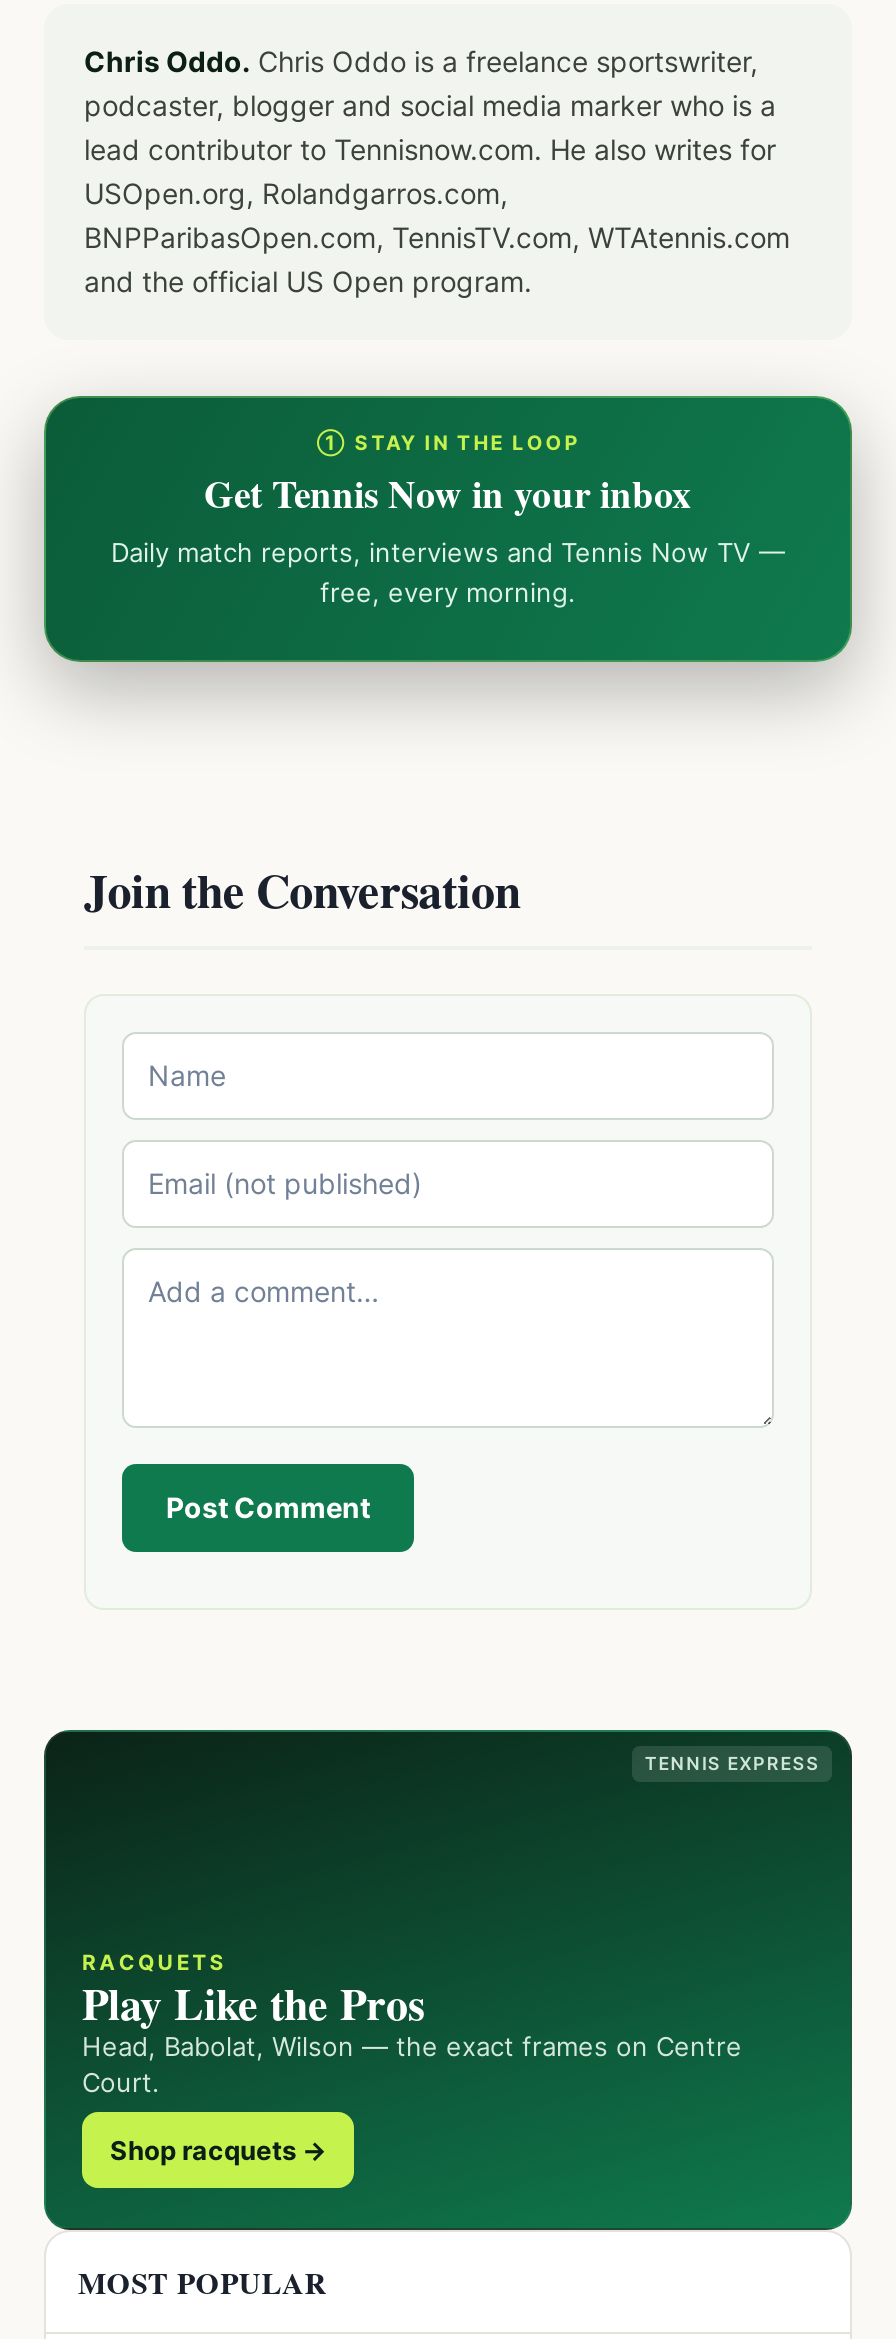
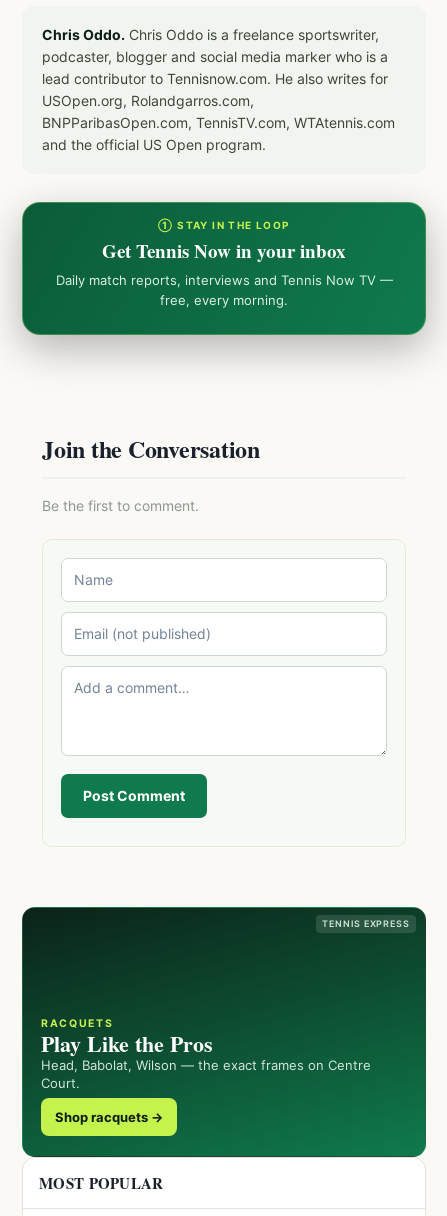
none -> [42,497,199,514] Be the first to comment.

